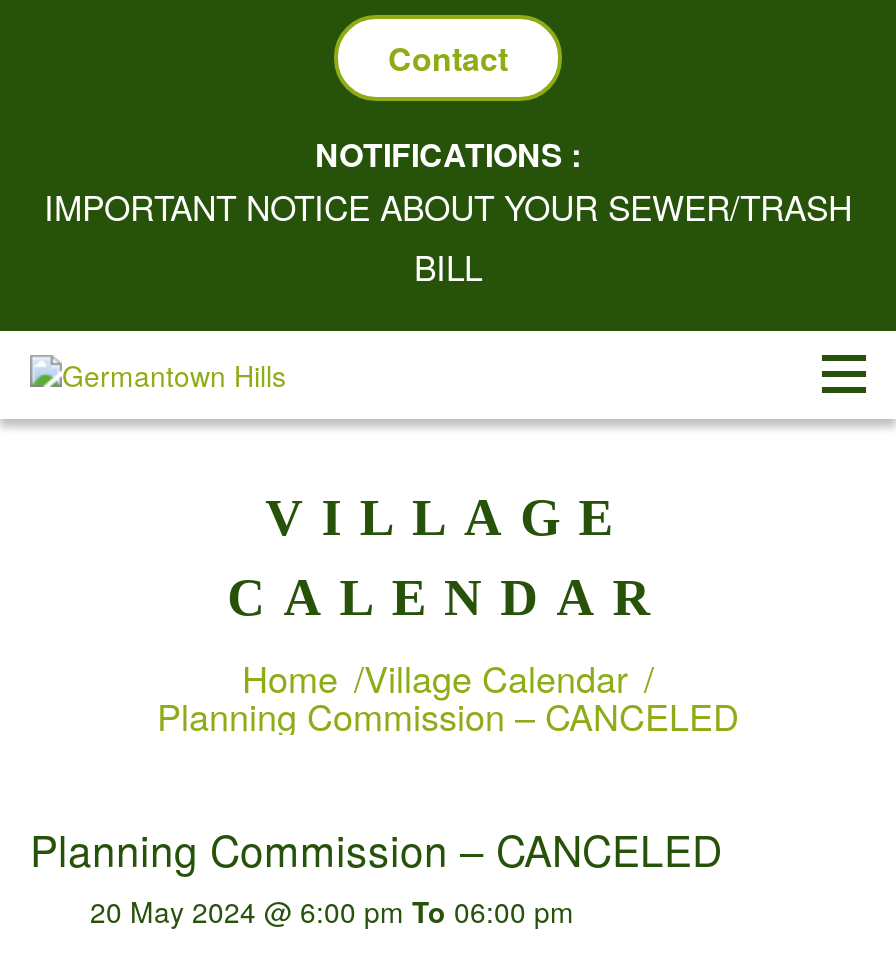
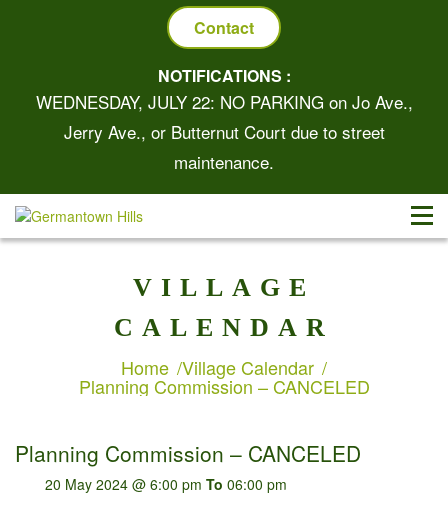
[44,181,852,291] IMPORTANT NOTICE ABOUT YOUR SEWER/TRASH | BILL -> [35,89,412,174] WEDNESDAY, JULY 22: NO PARKING on Jo Ave., | Jerry Ave., or Butternut Court due to street | maintenance.

